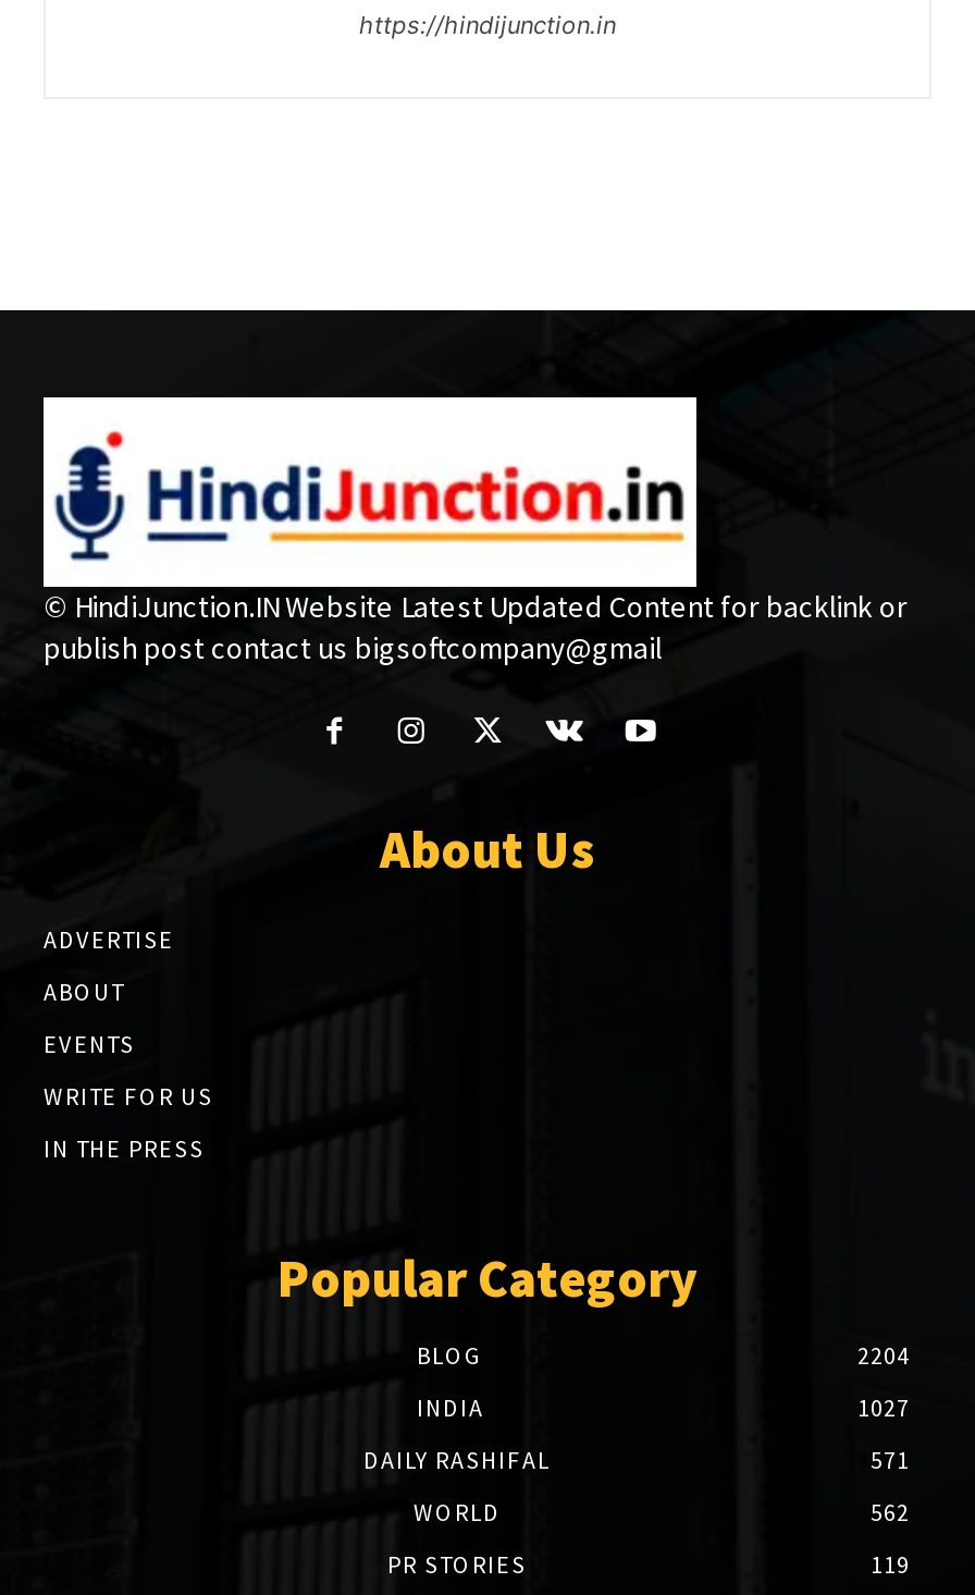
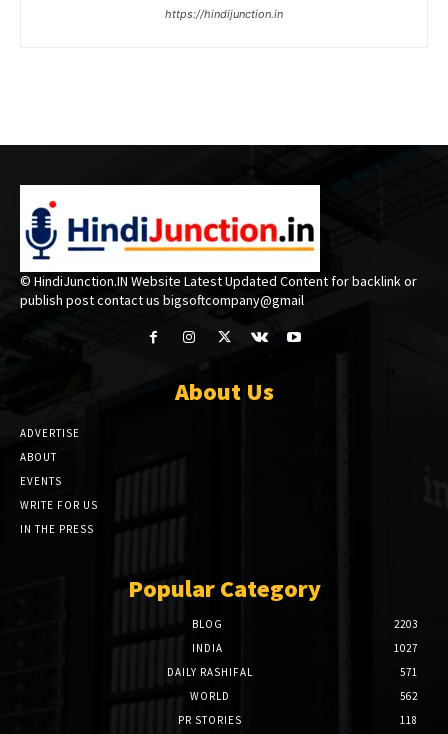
[857,1340,910,1370] 2204 -> [394,617,418,631] 2203
[871,1549,910,1579] 119 -> [400,713,418,727] 118

